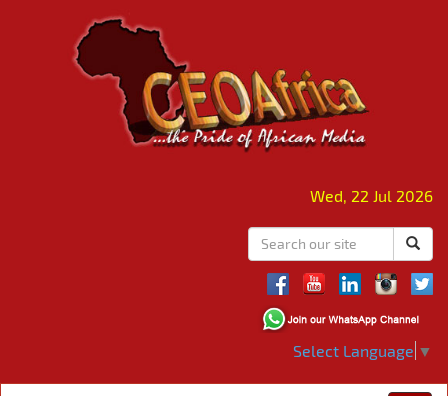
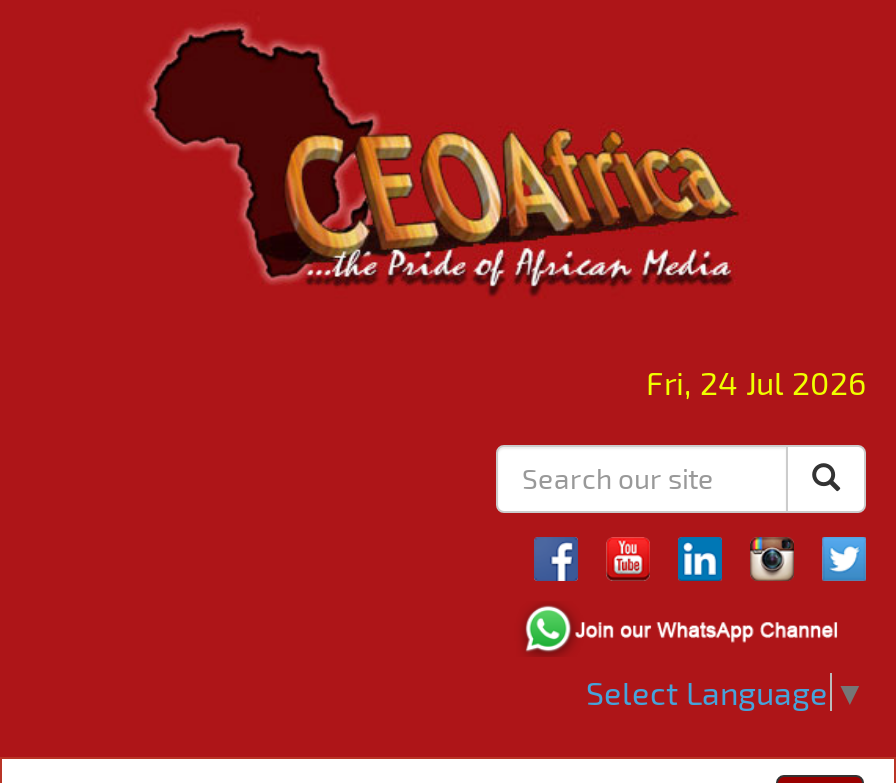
[310,186,433,205] Wed, 22 Jul 2026 -> [646,363,866,401] Fri, 24 Jul 2026

